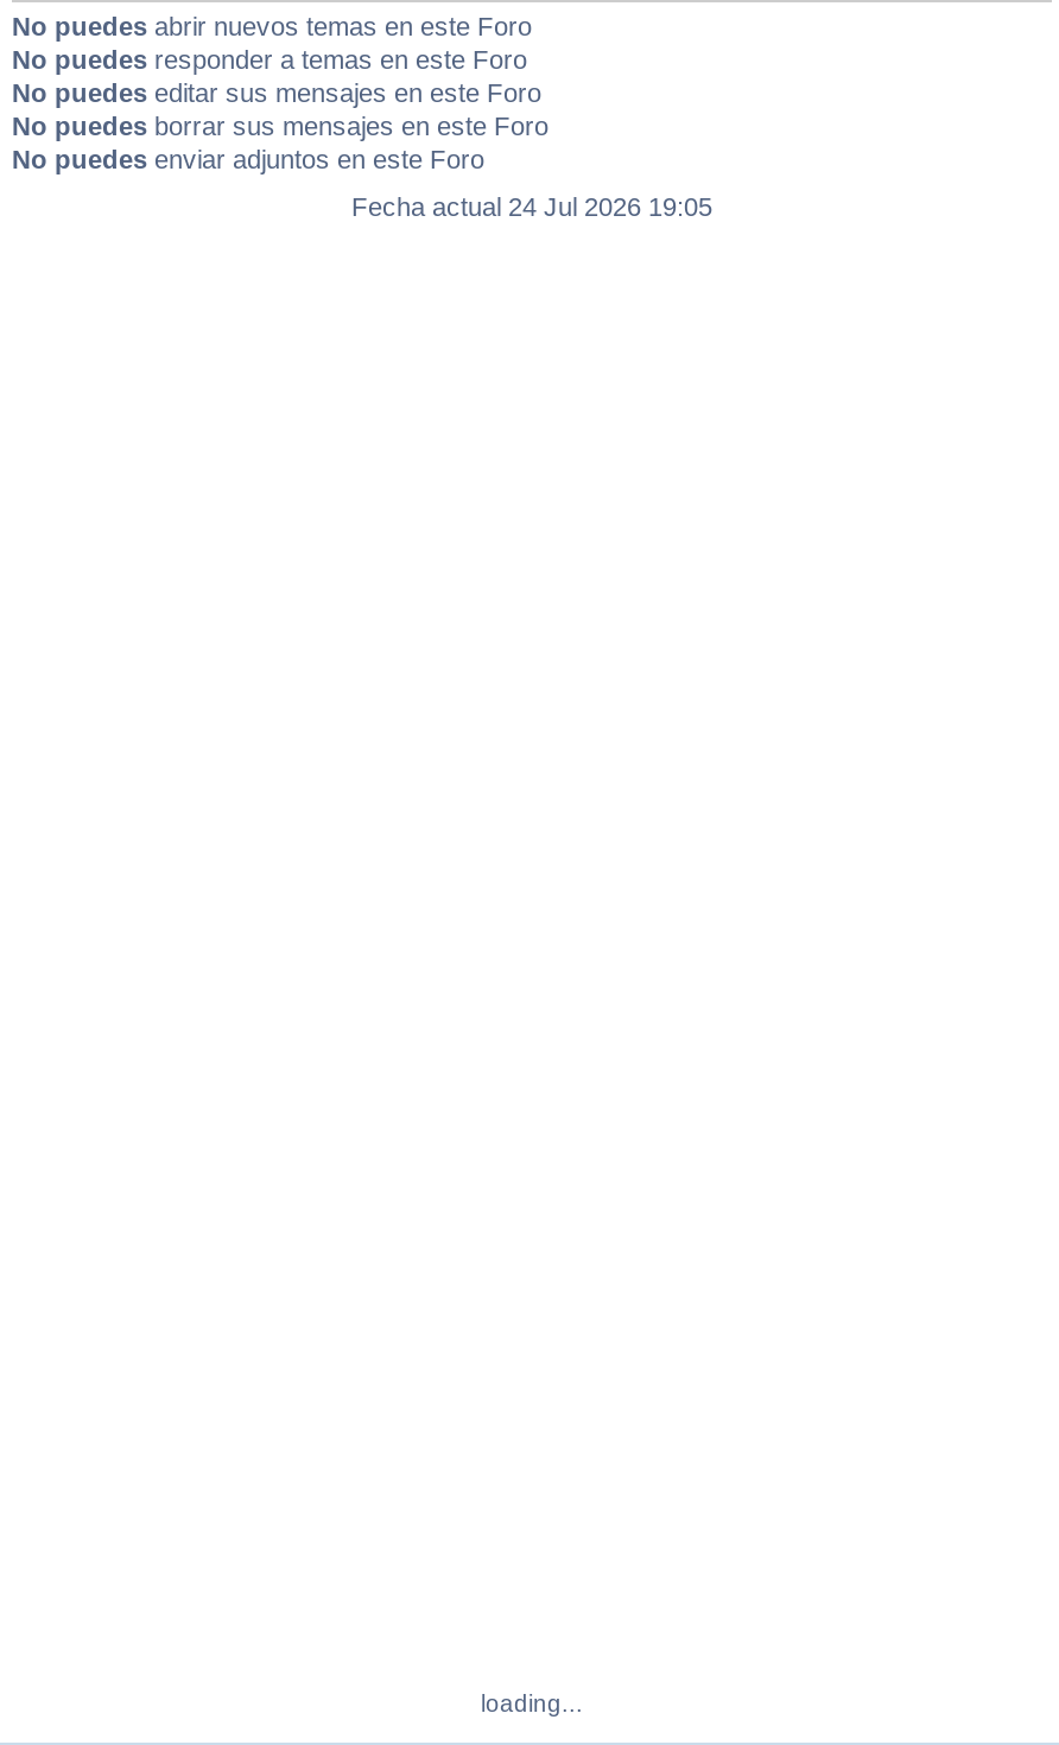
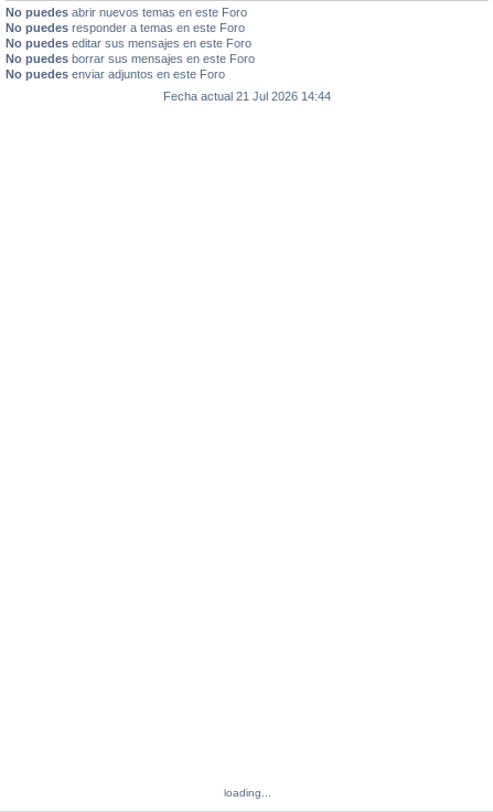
[351,191,712,220] Fecha actual 24 Jul 2026 19:05 -> [163,89,331,102] Fecha actual 21 Jul 2026 14:44

